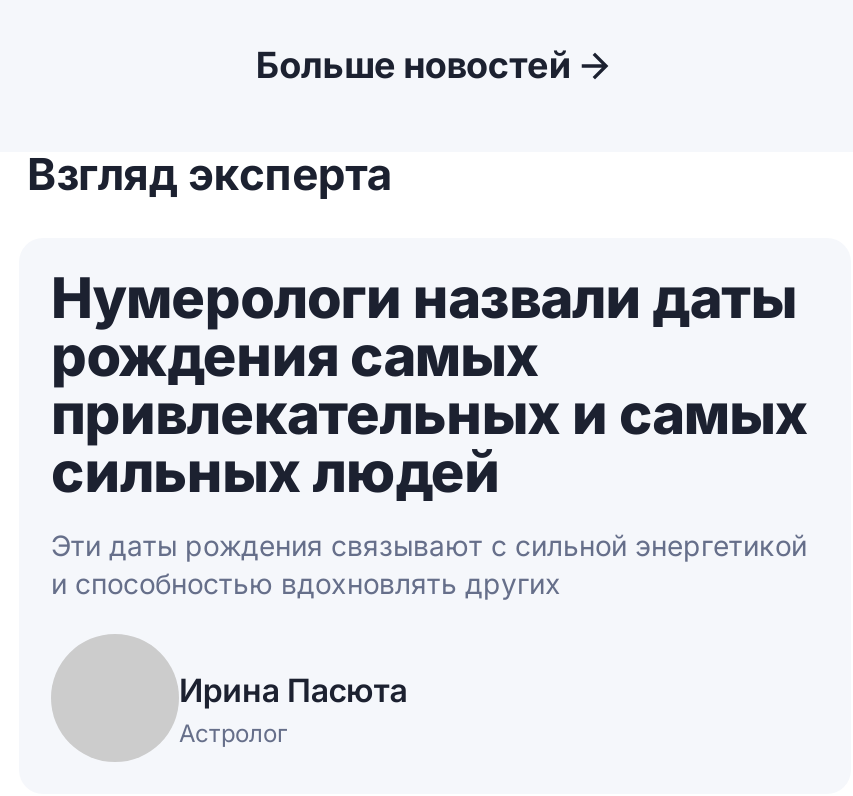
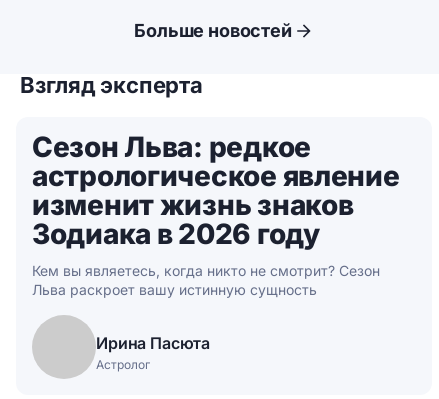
[51,264,808,600] Нумерологи назвали даты | рождения самых | привлекательных и самых | сильных людей | Эти даты рождения связывают с сильной энергетикой | и способностью вдохновлять других -> [32,130,400,298] Сезон Льва: редкое | астрологическое явление | изменит жизнь знаков | Зодиака в 2026 году | Кем вы являетесь, когда никто не смотрит? Сезон | Льва раскроет вашу истинную сущность

